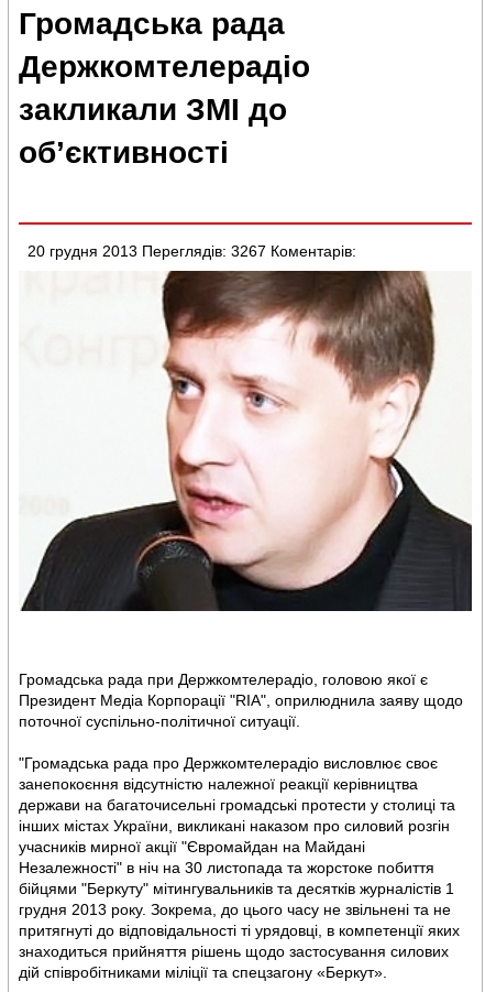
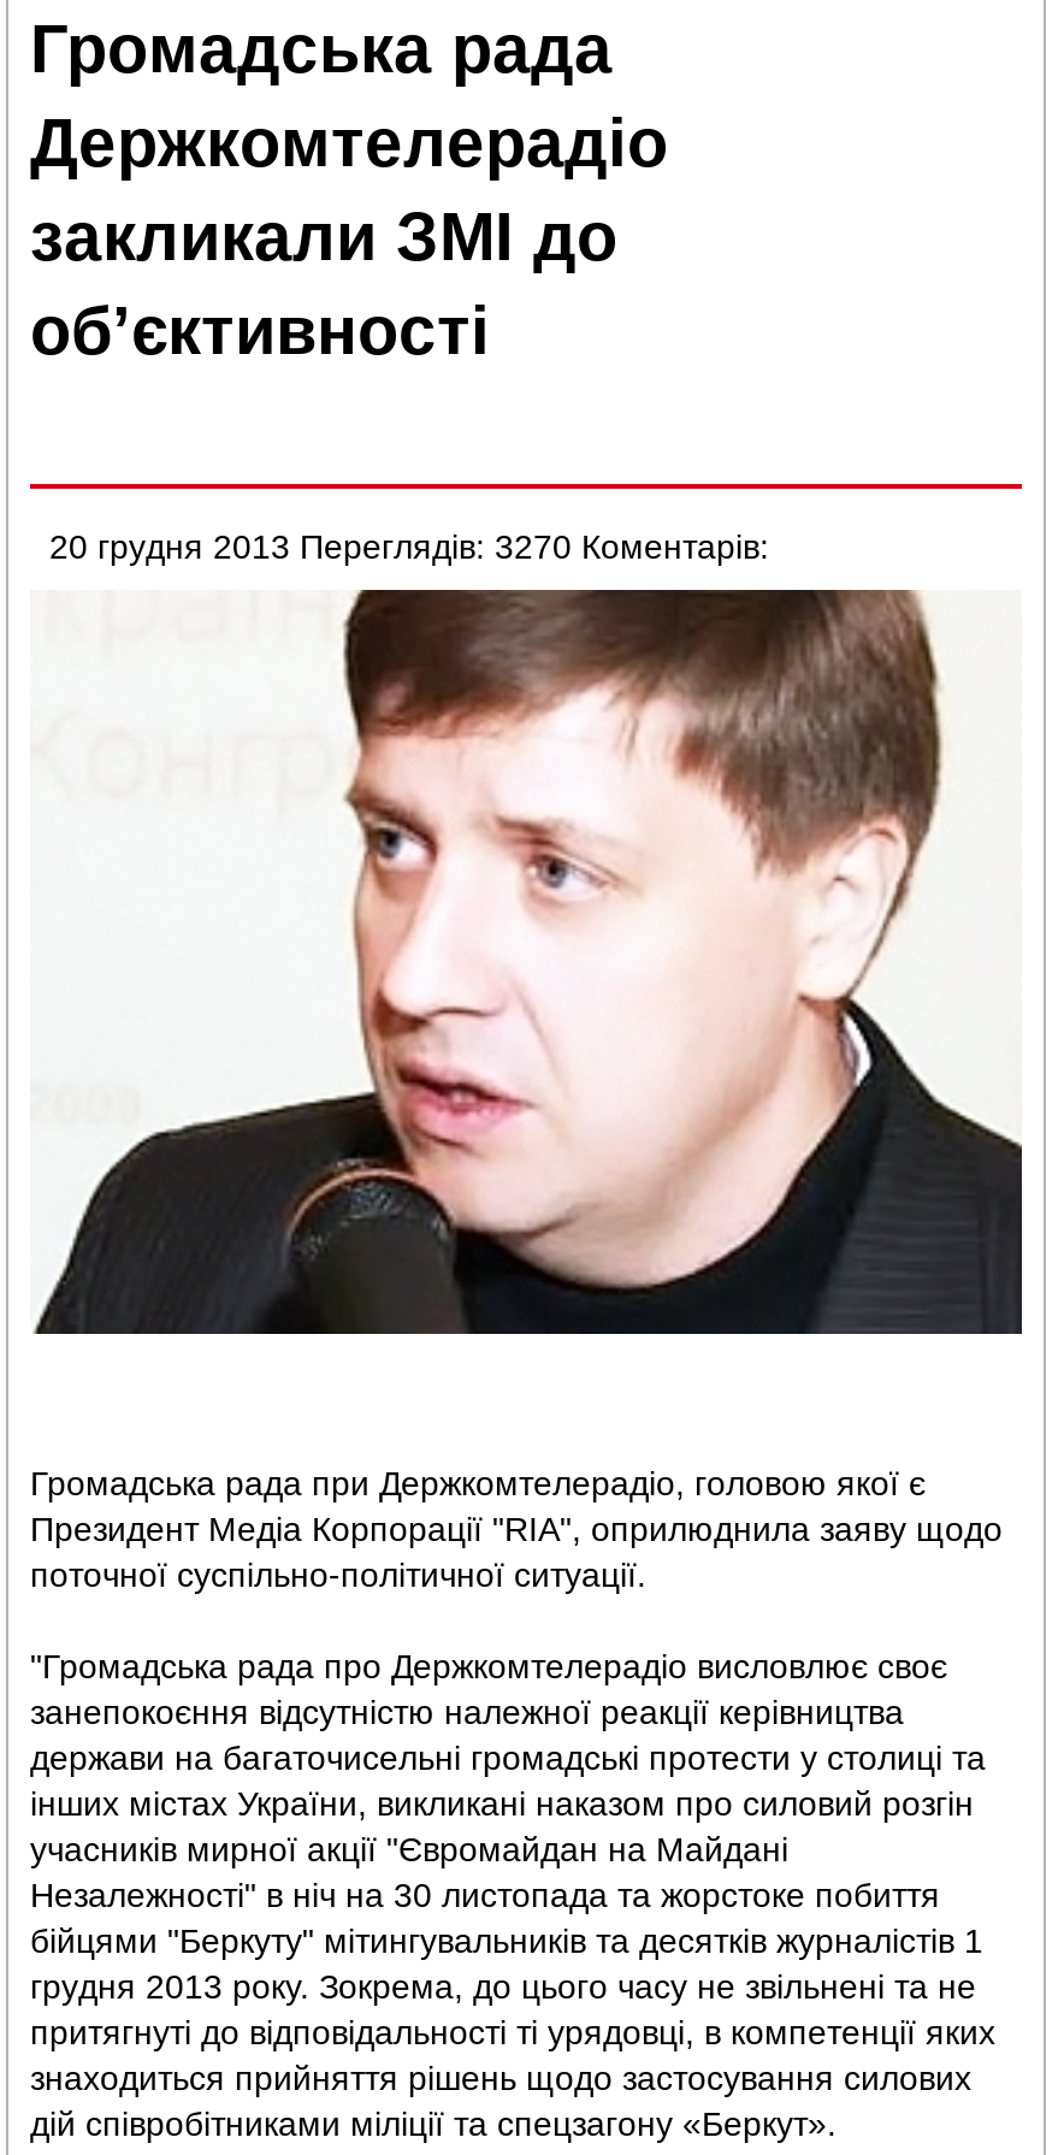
[27,242,356,260] 20 грудня 2013 Переглядів: 3267 Коментарів: -> [49,528,769,566] 20 грудня 2013 Переглядів: 3270 Коментарів:

